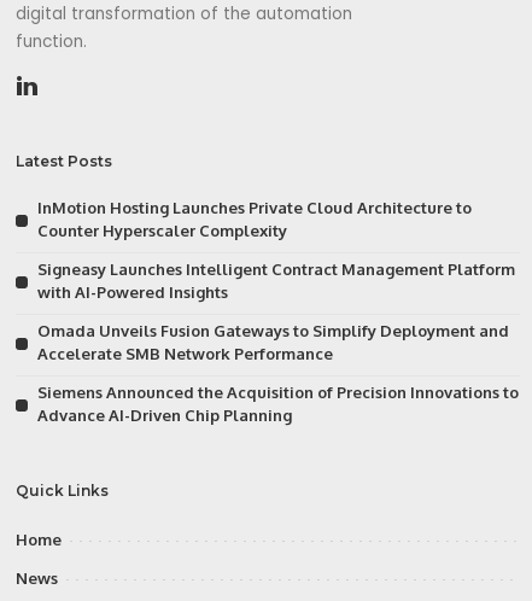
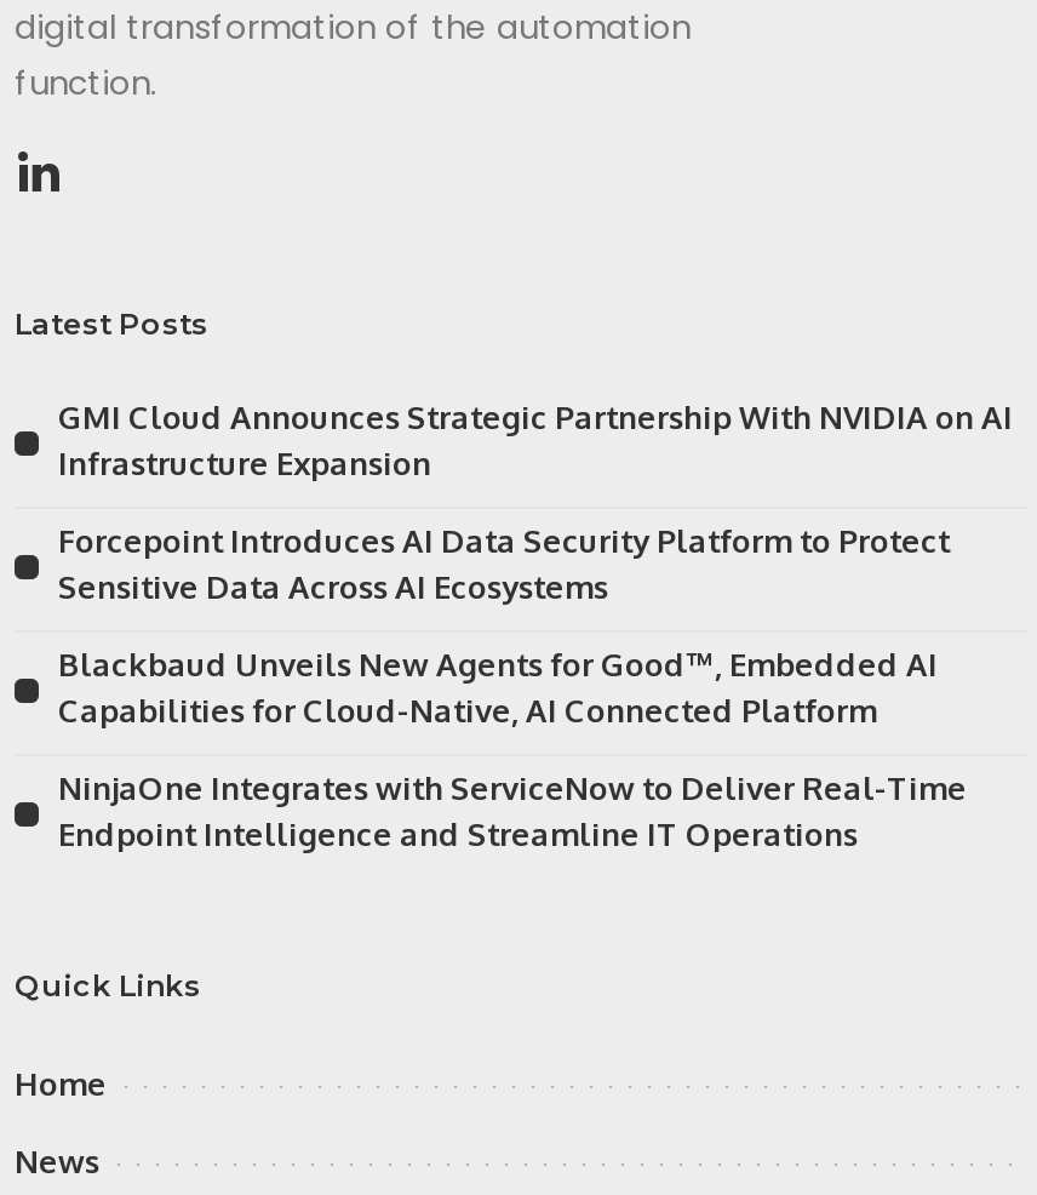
[37,198,472,240] InMotion Hosting Launches Private Cloud Architecture to | Counter Hyperscaler Complexity -> [58,398,1013,483] GMI Cloud Announces Strategic Partnership With NVIDIA on AI | Infrastructure Expansion
[37,260,515,302] Signeasy Launches Intelligent Contract Management Platform | with AI-Powered Insights -> [58,521,950,606] Forcepoint Introduces AI Data Security Platform to Protect | Sensitive Data Across AI Ecosystems
[37,321,509,363] Omada Unveils Fusion Gateways to Simplify Deployment and | Accelerate SMB Network Performance -> [58,645,938,730] Blackbaud Unveils New Agents for Good™, Embedded AI | Capabilities for Cloud-Native, AI Connected Platform
[37,383,519,425] Siemens Announced the Acquisition of Precision Innovations to | Advance AI-Driven Chip Planning -> [58,769,967,853] NinjaOne Integrates with ServiceNow to Deliver Real-Time | Endpoint Intelligence and Streamline IT Operations

